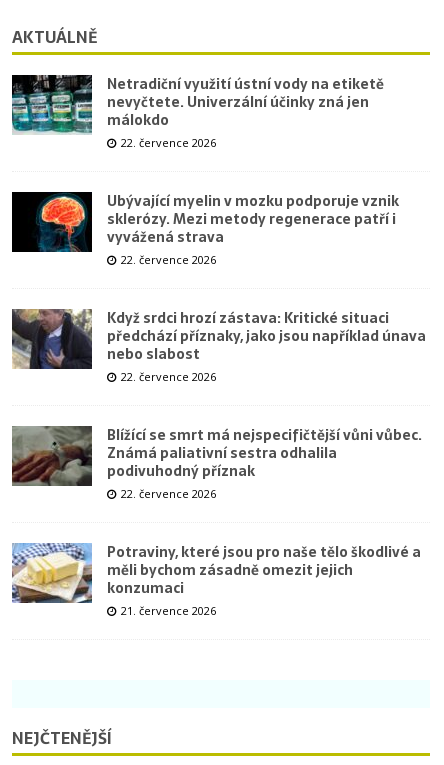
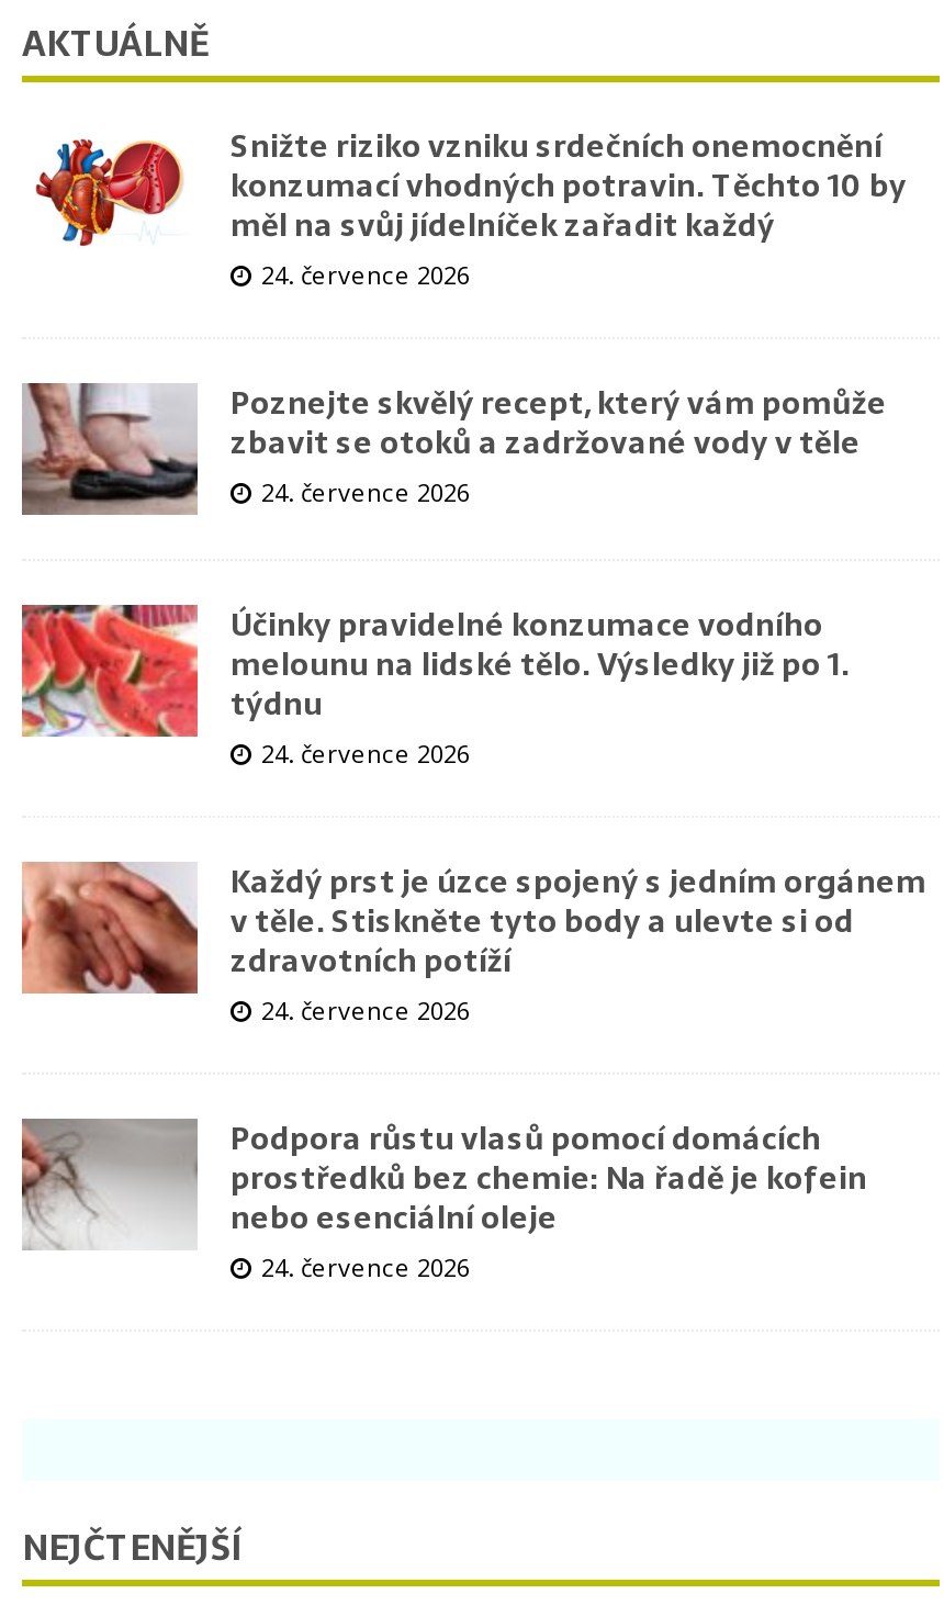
[11,73,384,150] [image] | Netradiční využití ústní vody na etiketě | nevyčtete. Univerzální účinky zná jen | málokdo | 22. července 2026 -> [22,121,907,290] [image] | Snižte riziko vzniku srdečních onemocnění | konzumací vhodných potravin. Těchto 10 by | měl na svůj jídelníček zařadit každý | 24. července 2026
[11,190,399,267] [image] | Ubývající myelin v mozku podporuje vznik | sklerózy. Mezi metody regenerace patří i | vyvážená strava | 22. července 2026 -> [20,378,887,517] [image] | Poznejte skvělý recept, který vám pomůže | zbavit se otoků a zadržované vody v těle | 24. července 2026
[11,307,426,384] [image] | Když srdci hrozí zástava: Kritické situaci | předchází příznaky, jako jsou například únava | nebo slabost | 22. července 2026 -> [20,600,850,769] [image] | Účinky pravidelné konzumace vodního | melounu na lidské tělo. Výsledky již po 1. | týdnu | 24. července 2026
[11,424,422,501] [image] | Blížící se smrt má nejspecifičtější vůni vůbec. | Známá paliativní sestra odhalila | podivuhodný příznak | 22. července 2026 -> [20,857,926,1026] [image] | Každý prst je úzce spojený s jedním orgánem | v těle. Stiskněte tyto body a ulevte si od | zdravotních potíží | 24. července 2026
[11,541,421,618] [image] | Potraviny, které jsou pro naše tělo škodlivé a | měli bychom zásadně omezit jejich | konzumaci | 21. července 2026 -> [20,1113,867,1282] [image] | Podpora růstu vlasů pomocí domácích | prostředků bez chemie: Na řadě je kofein | nebo esenciální oleje | 24. července 2026

